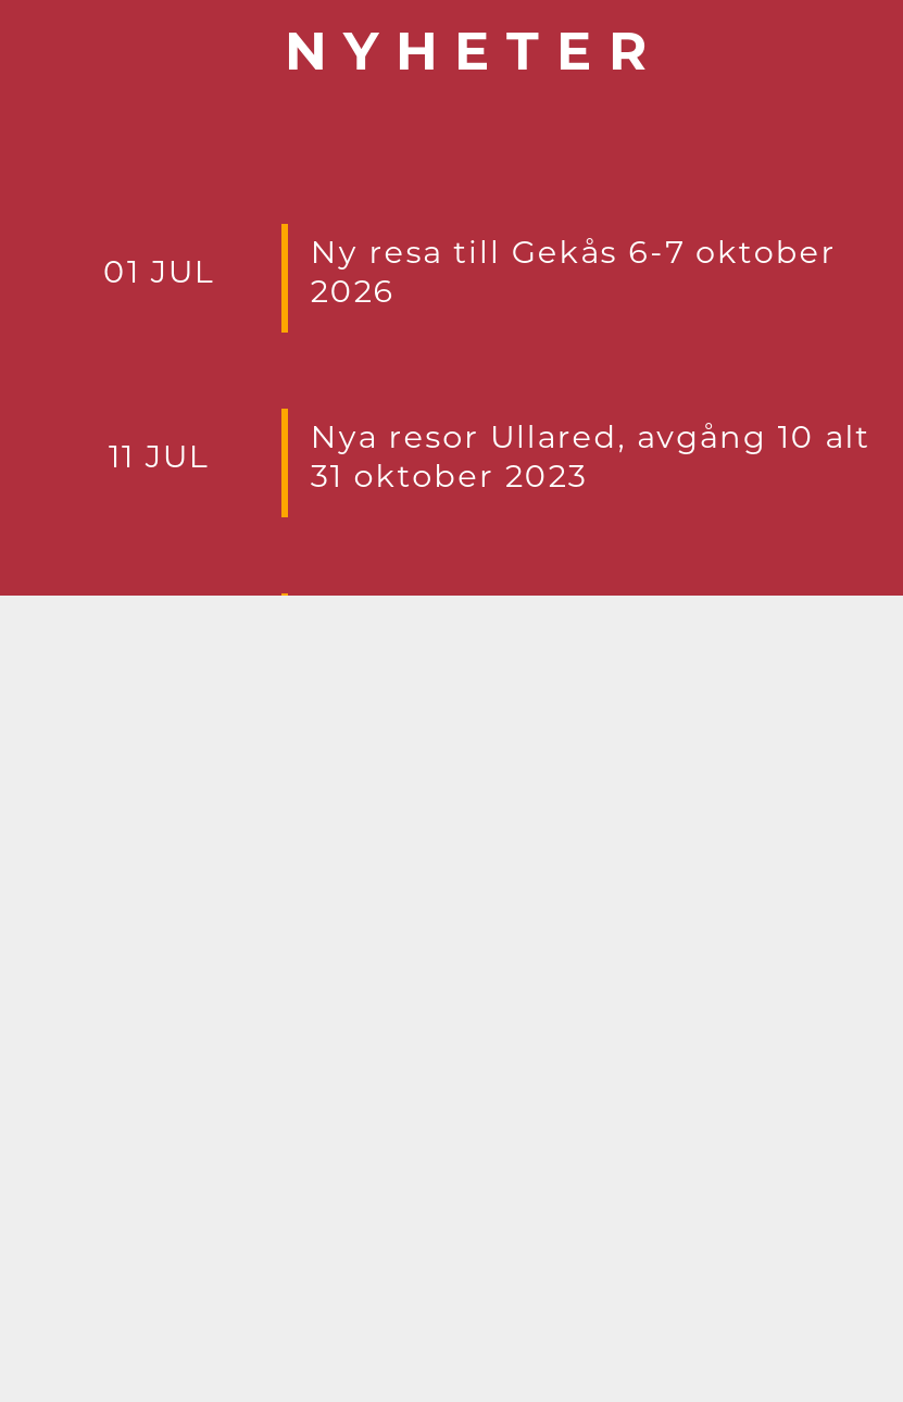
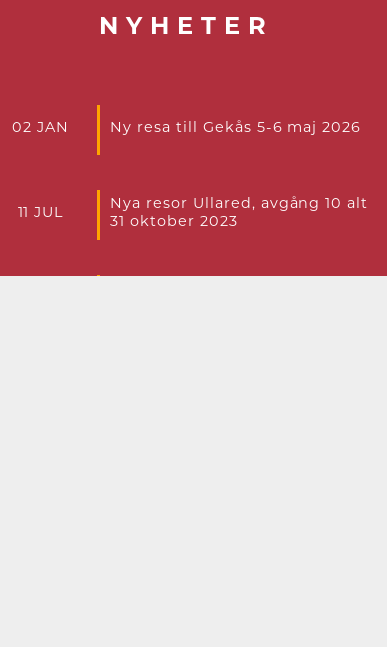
[103,231,836,310] 01 JUL | Ny resa till Gekås 6-7 oktober | 2026 -> [12,117,361,135] 02 JAN | Ny resa till Gekås 5-6 maj 2026

